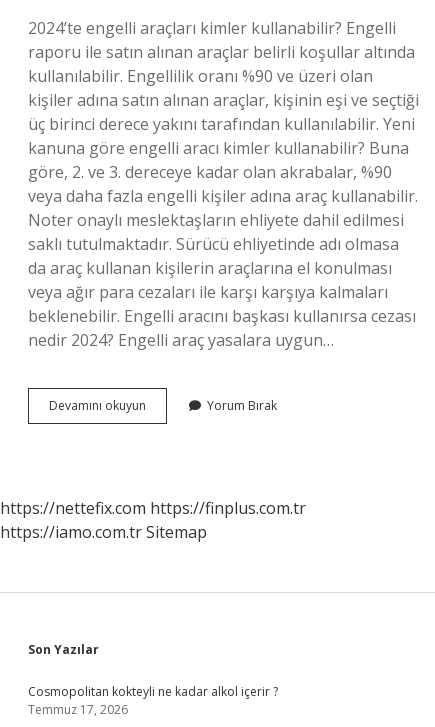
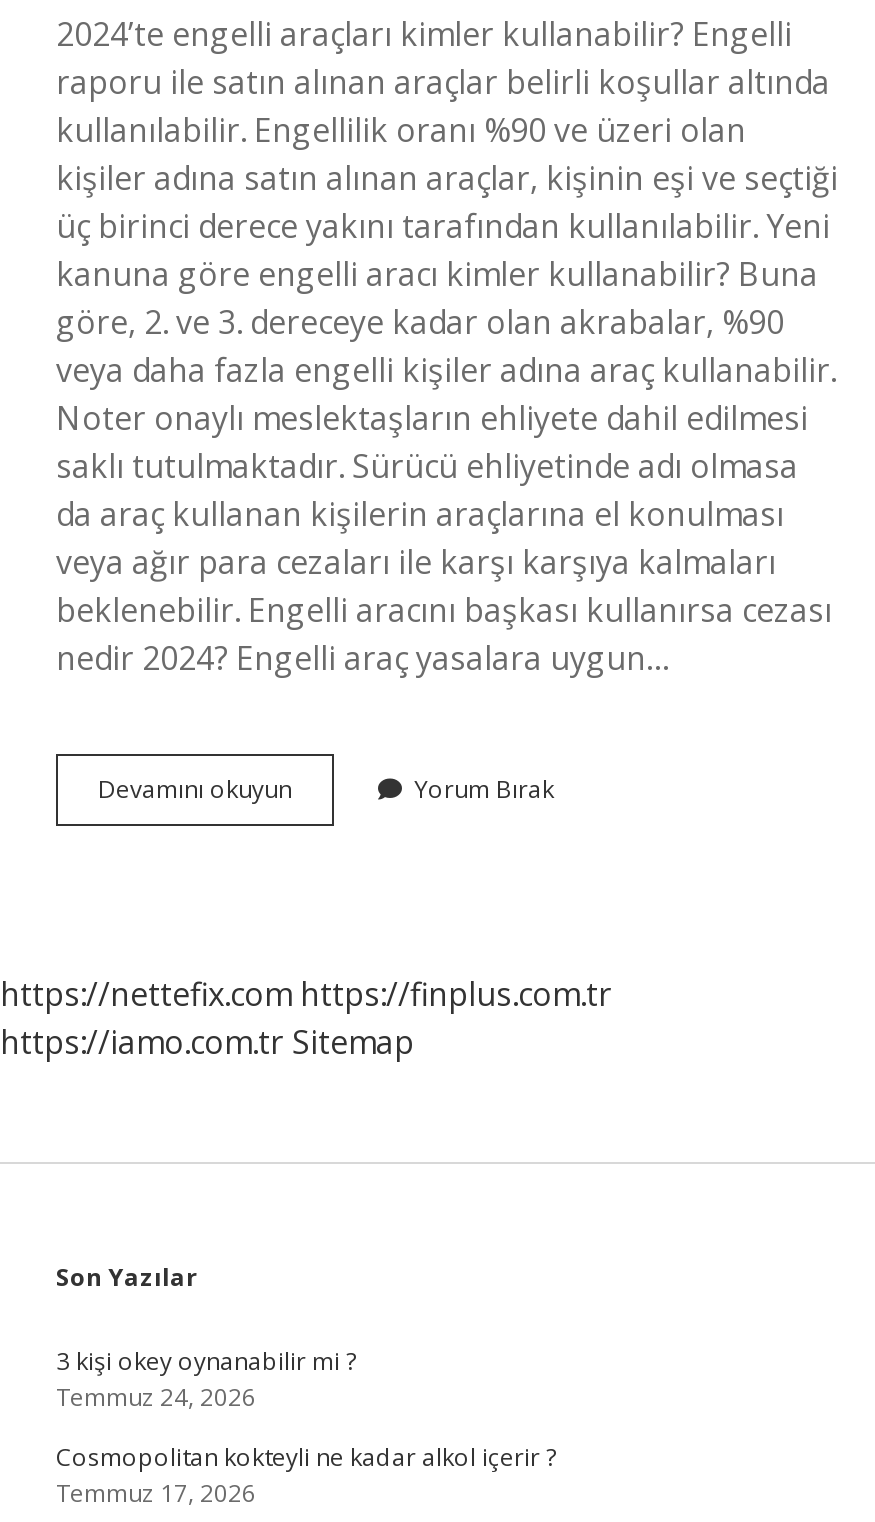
none -> [56,1344,356,1414] 3 kişi okey oynanabilir mi ? | Temmuz 24, 2026

